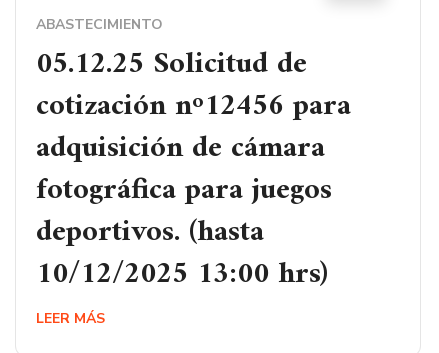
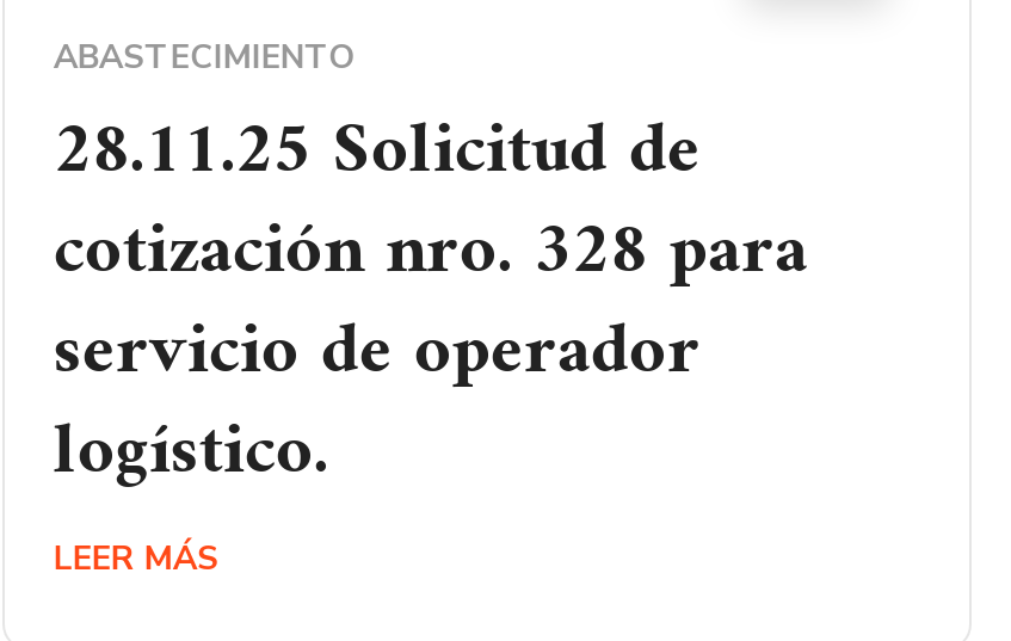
[36,38,351,301] 05.12.25 Solicitud de | cotización nº12456 para | adquisición de cámara | fotográfica para juegos | deportivos. (hasta | 10/12/2025 13:00 hrs) -> [53,90,808,517] 28.11.25 Solicitud de | cotización nro. 328 para | servicio de operador | logístico.

